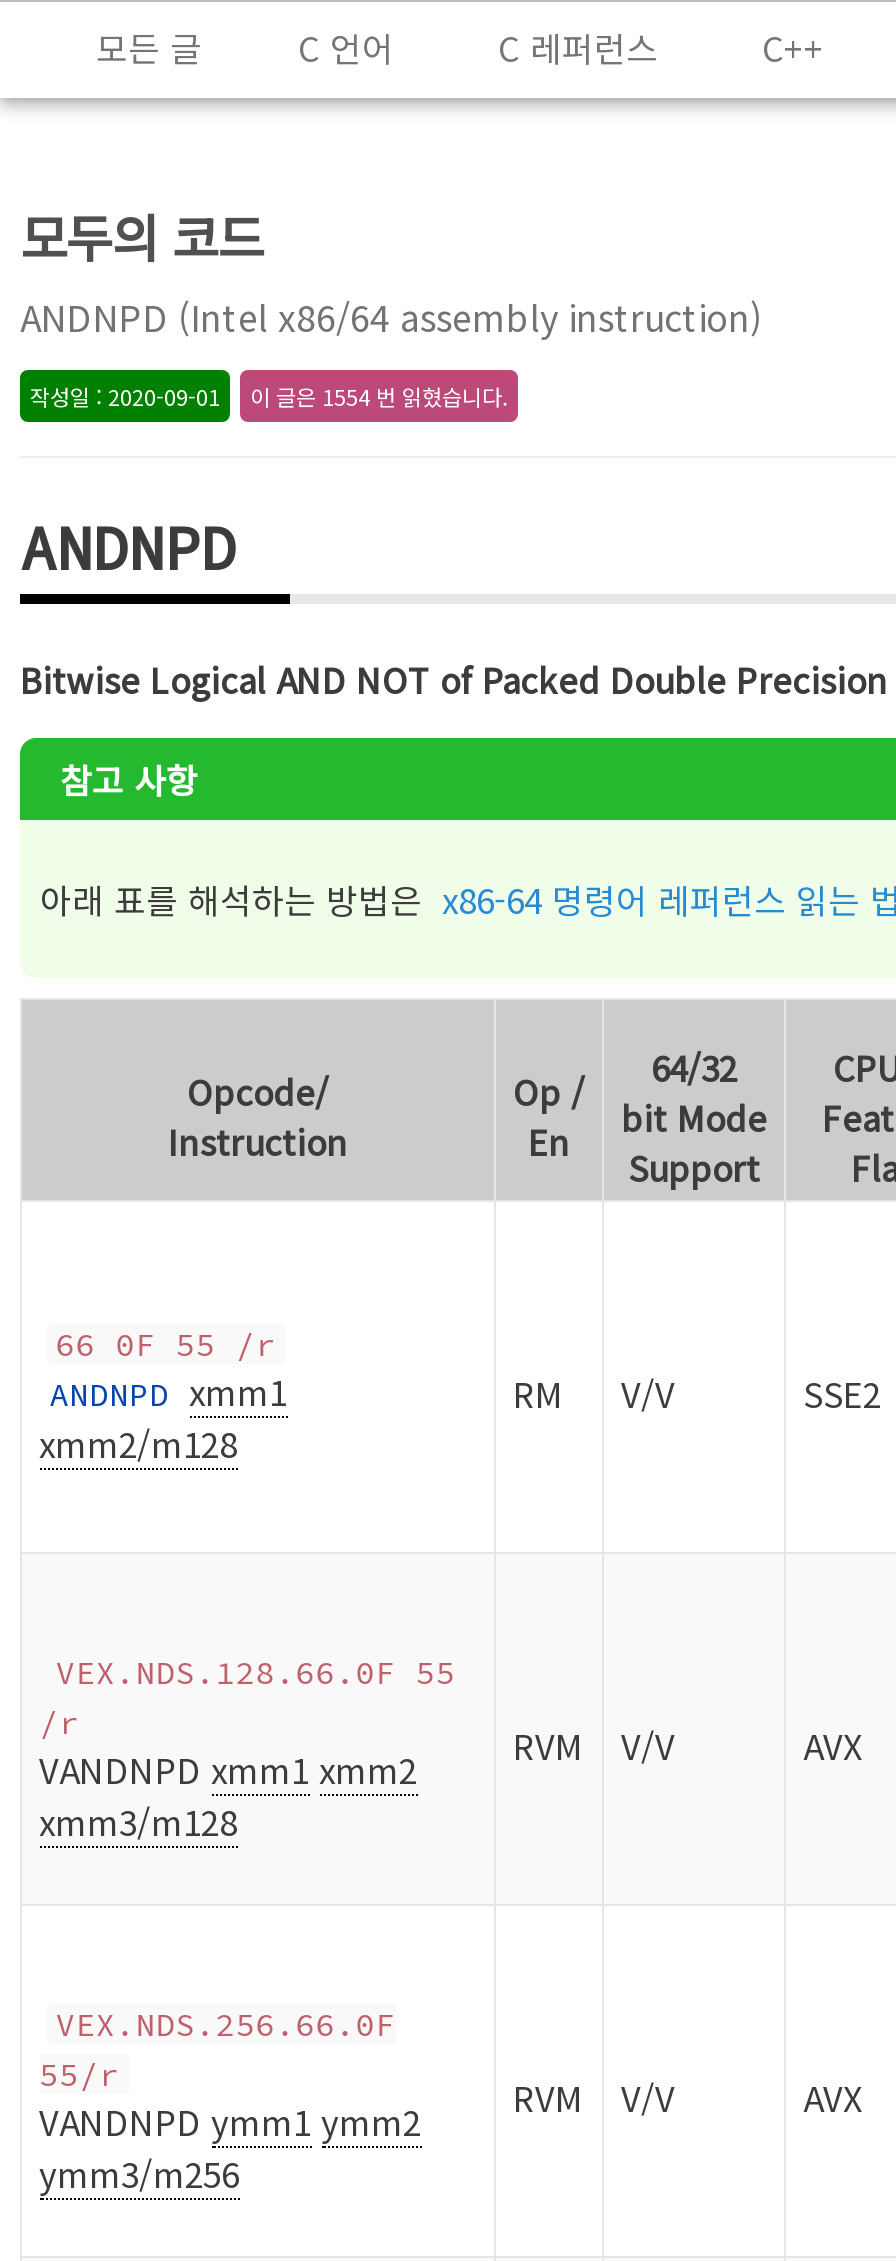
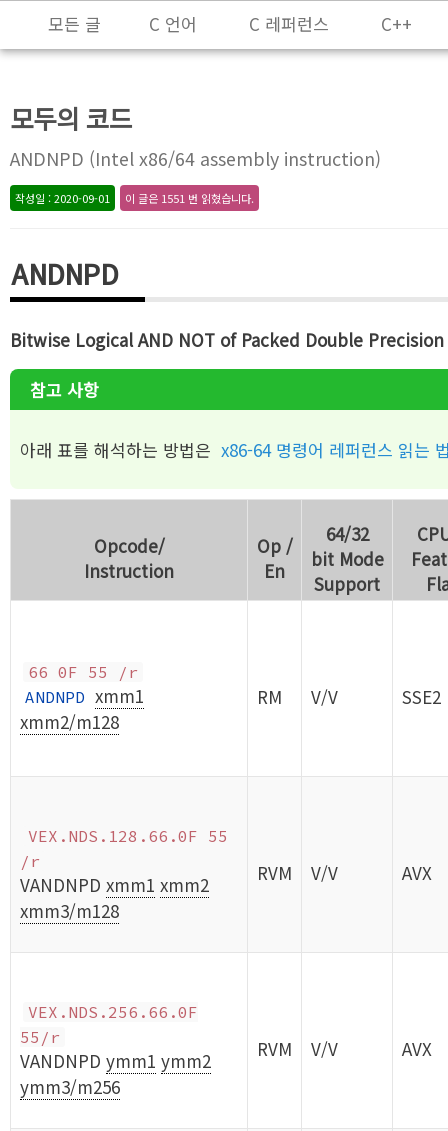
[250,380,508,412] 이 글은 1554 번 읽혔습니다. -> [125,190,254,206] 이 글은 1551 번 읽혔습니다.

